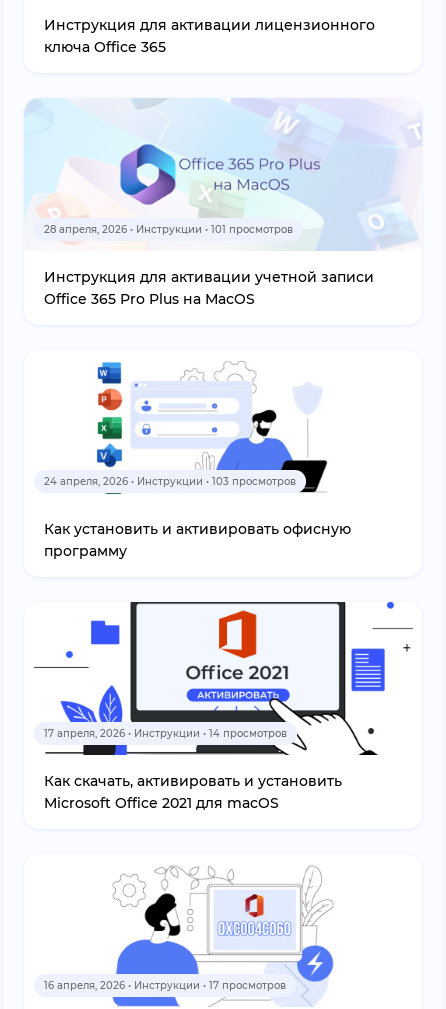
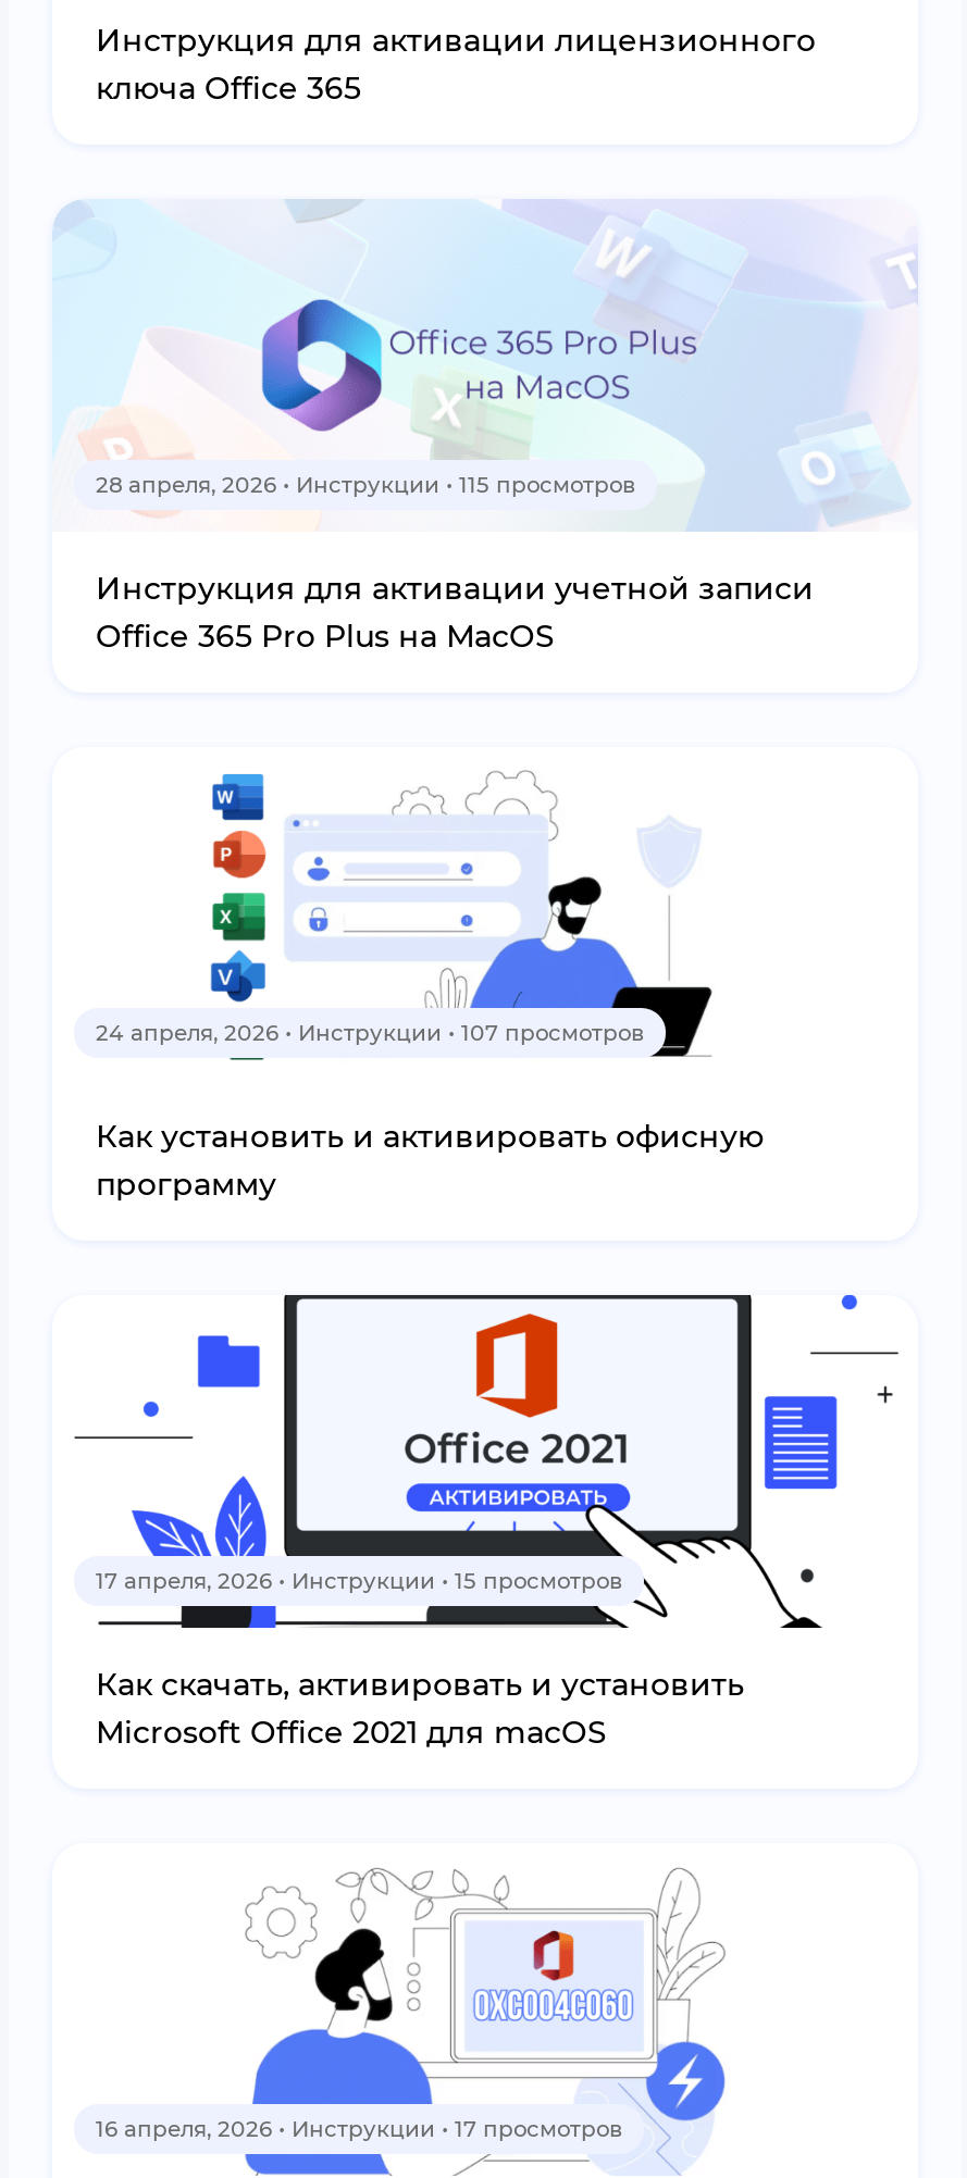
[44,223,293,236] 28 апреля, 2026 • Инструкции • 101 просмотров -> [96,471,635,499] 28 апреля, 2026 • Инструкции • 115 просмотров
[44,475,296,488] 24 апреля, 2026 • Инструкции • 103 просмотров -> [96,1019,644,1047] 24 апреля, 2026 • Инструкции • 107 просмотров
[44,727,287,740] 17 апреля, 2026 • Инструкции • 14 просмотров -> [96,1567,622,1595] 17 апреля, 2026 • Инструкции • 15 просмотров

